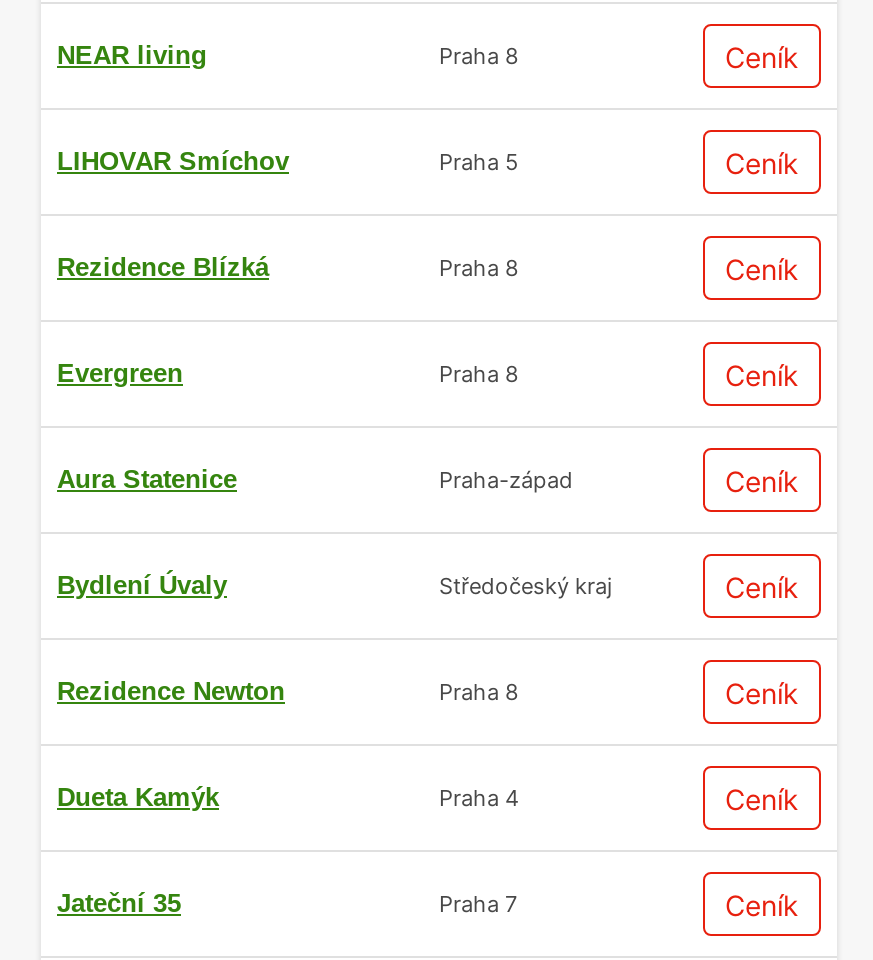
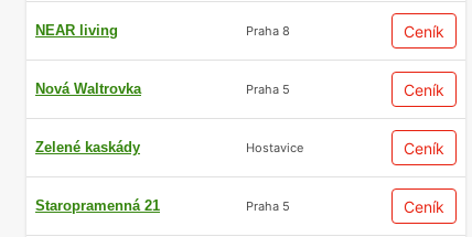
[57,146,289,176] LIHOVAR Smíchov -> [35,81,141,97] Nová Waltrovka
[57,252,519,282] Rezidence Blízká | Praha 8 -> [35,139,303,156] Zelené kaskády | Hostavice
[57,358,799,918] Evergreen | Praha 8 | Ceník | Aura Statenice | Praha-západ | Ceník | Bydlení Úvaly | Středočeský kraj | Ceník | Rezidence Newton | Praha 8 | Ceník | Dueta Kamýk | Praha 4 | Ceník | Jateční 35 | Praha 7 -> [35,198,290,214] Staropramenná 21 | Praha 5

